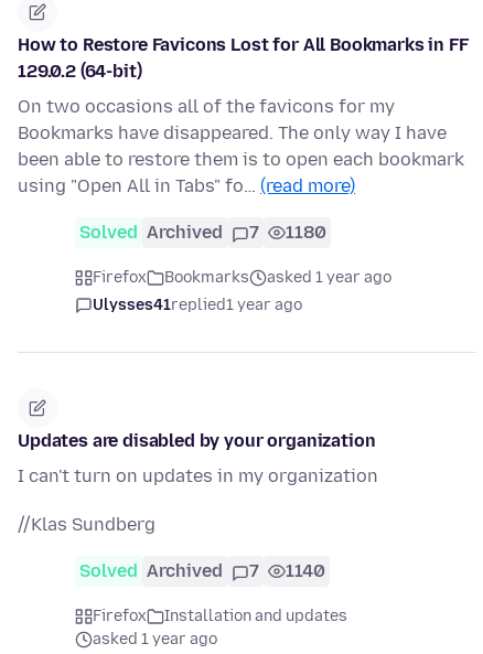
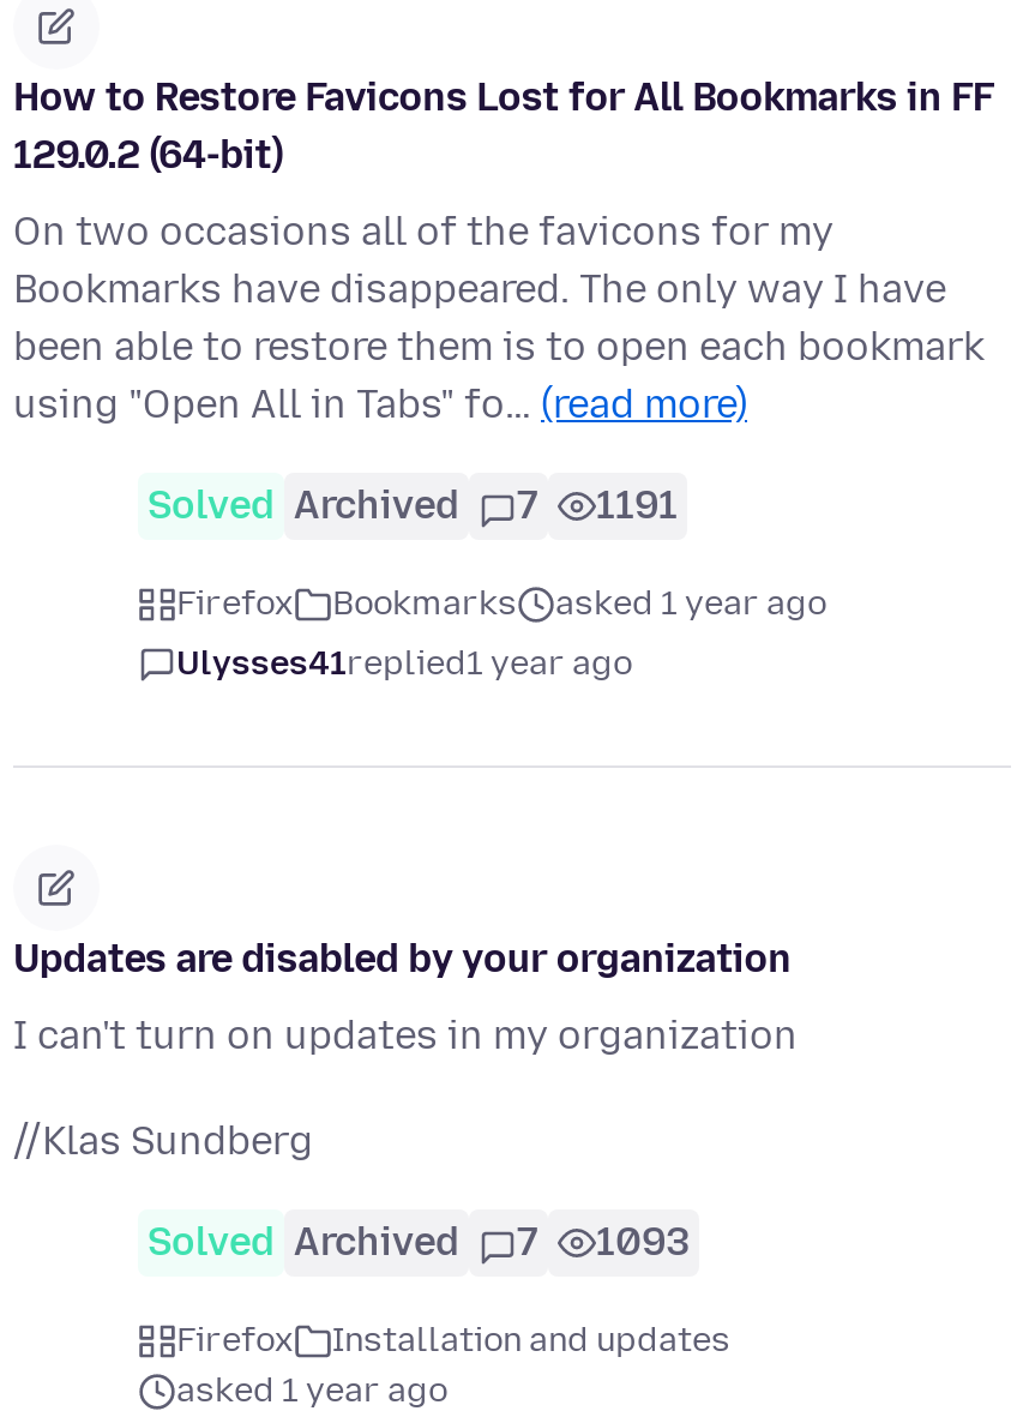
[79,222,326,243] Solved Archived 7 1180 -> [148,484,678,529] Solved Archived 7 1191
[79,561,325,582] Solved Archived 7 1140 -> [148,1220,690,1266] Solved Archived 7 1093

